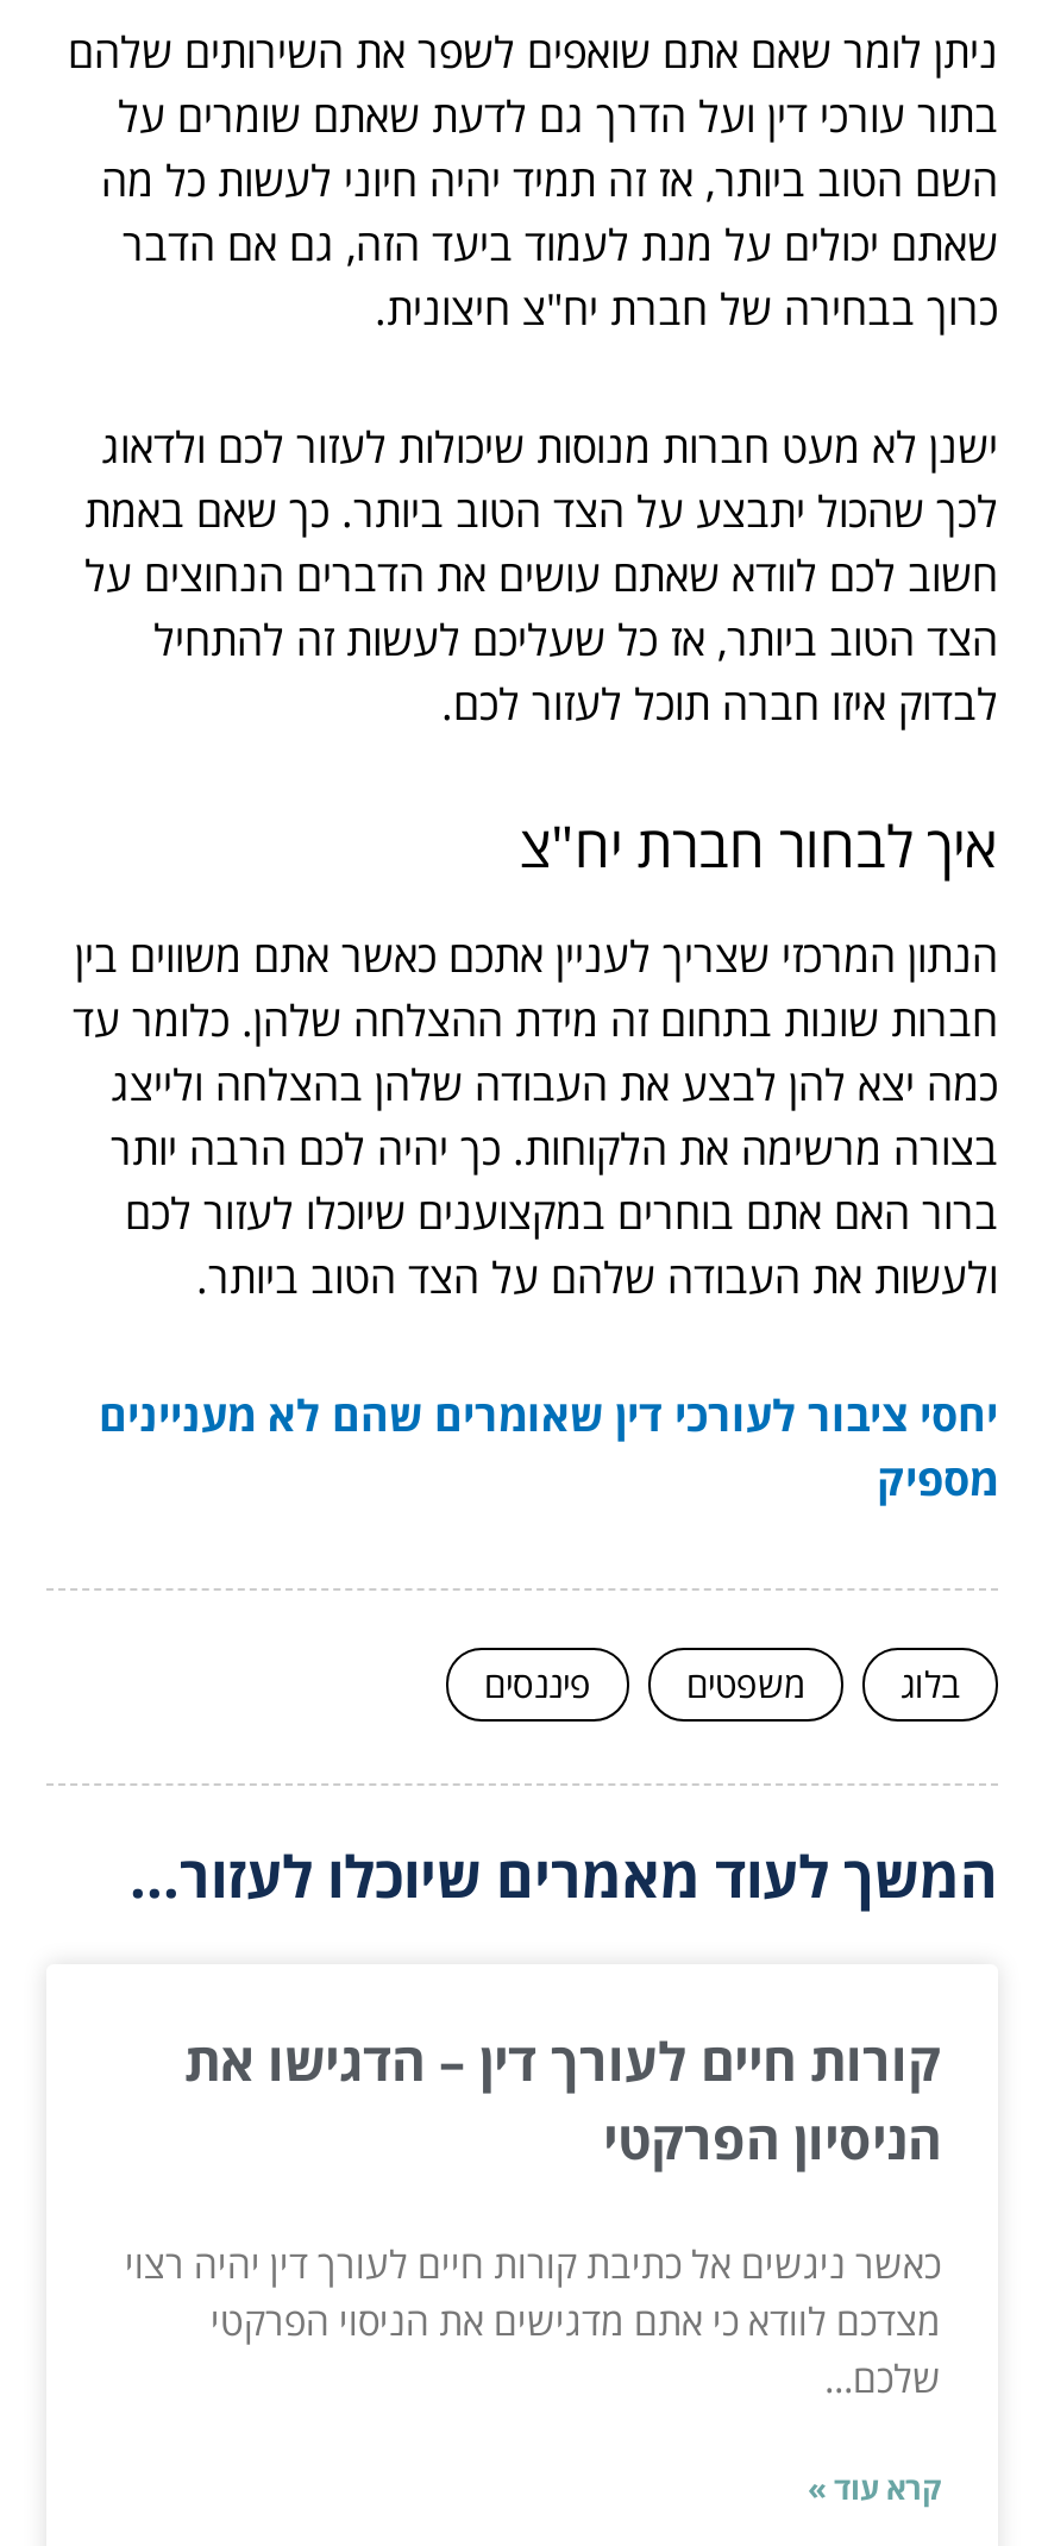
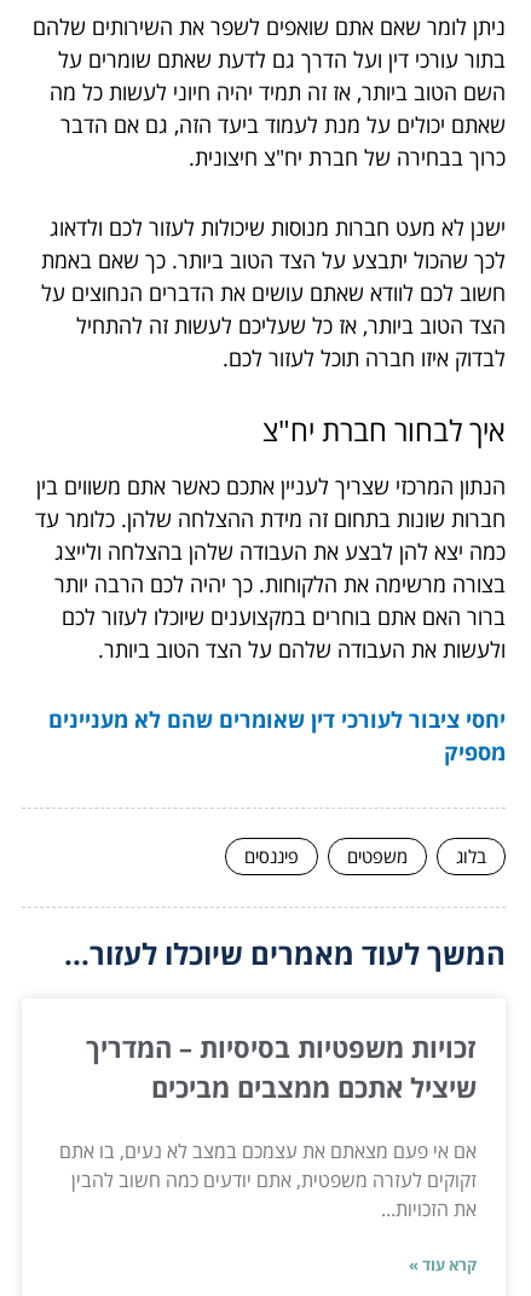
[184,2023,941,2173] קורות חיים לעורך דין – הדגישו את | הניסיון הפרקטי -> [86,1028,477,1105] זכויות משפטיות בסיסיות – המדריך | שיציל אתכם ממצבים מביכים
[125,2237,941,2404] כאשר ניגשים אל כתיבת קורות חיים לעורך דין יהיה רצוי | מצדכם לוודא כי אתם מדגישים את הניסוי הפרקטי | שלכם... -> [59,1137,477,1222] אם אי פעם מצאתם את עצמכם במצב לא נעים, בו אתם | זקוקים לעזרה משפטית, אתם יודעים כמה חשוב להבין | את הזכויות...

